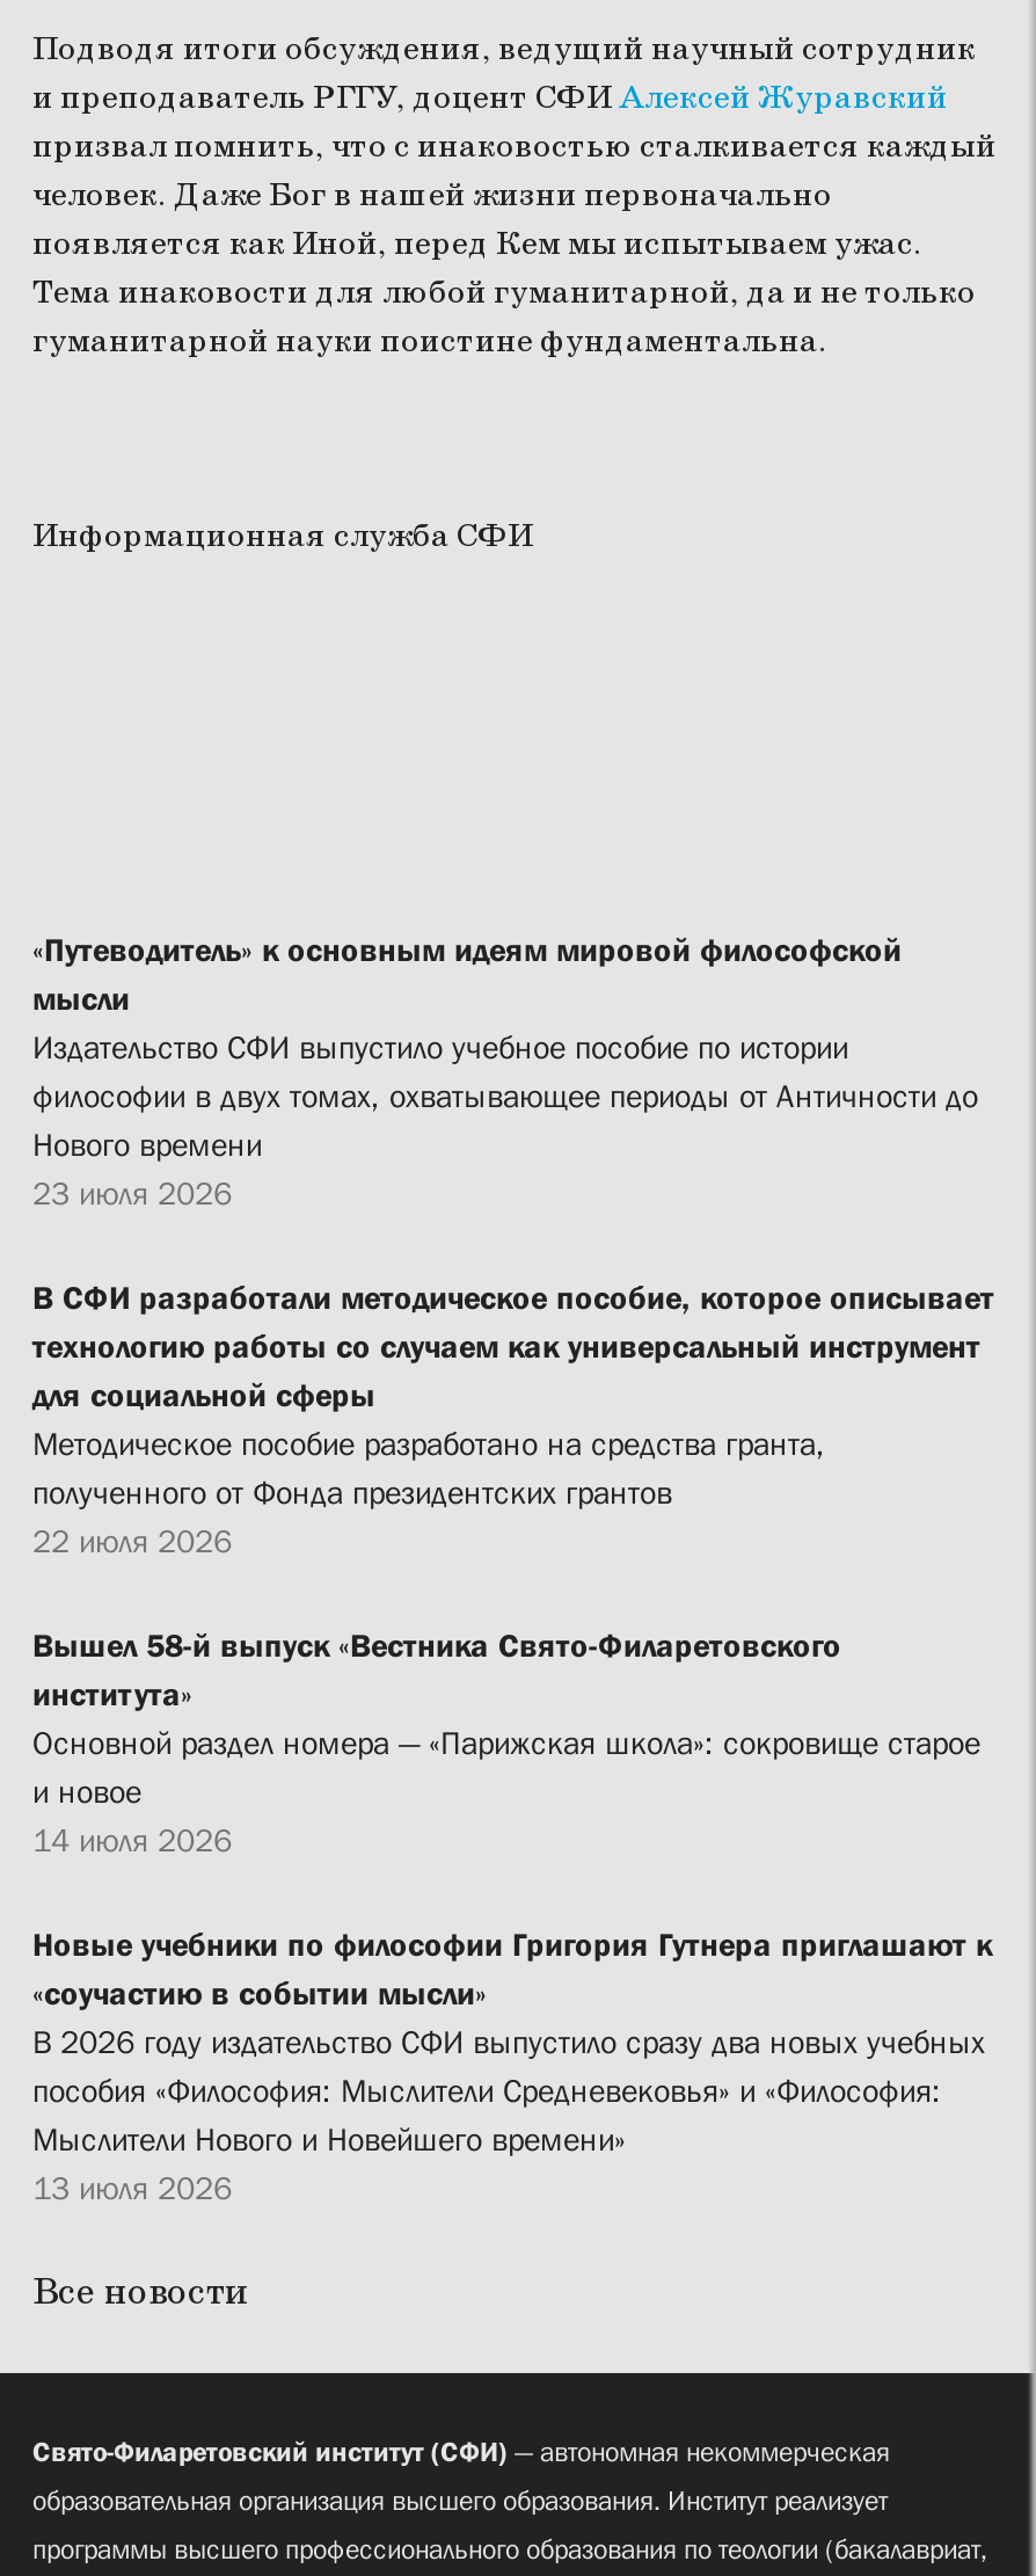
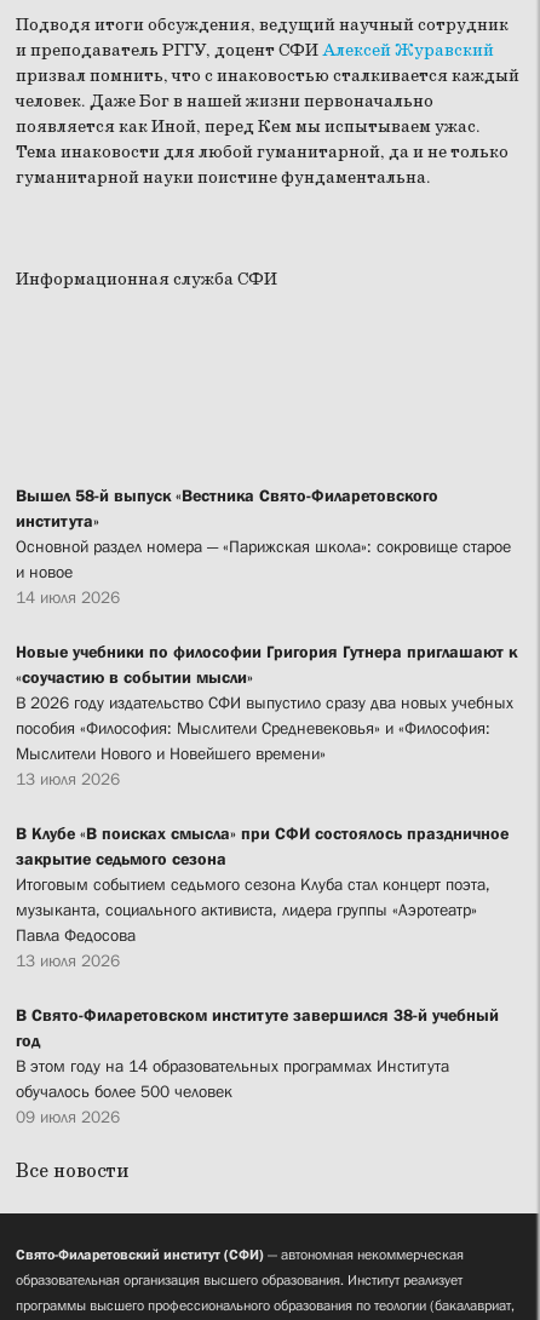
[32,931,994,1559] «Путеводитель» к основным идеям мировой философской | мысли | Издательство СФИ выпустило учебное пособие по истории | философии в двух томах, охватывающее периоды от Античности до | Нового времени | 23 июля 2026 | В СФИ разработали методическое пособие, которое описывает | технологию работы со случаем как универсальный инструмент | для социальной сферы | Методическое пособие разработано на средства гранта, | полученного от Фонда президентских грантов | 22 июля 2026 -> none
moved [32,1626,992,2206] -> [16,485,517,788]: Вышел 58-й выпуск «Вестника Свято-Филаретовского | института» | Основной раздел номера — «Парижская школа»: сокровище старое | ... | Мыслители Нового и Новейшего времени» | 13 июля 2026
none -> [16,823,509,1126] В Клубе «В поисках смысла» при СФИ состоялось праздничное | закрытие седьмого сезона | Итоговым событием седьмого сезона Клуба стал концерт поэта, | музыканта, социального активиста, лидера группы «Аэротеатр» | Павла Федосова | 13 июля 2026 | В Свято-Филаретовском институте завершился 38-й учебный | год | В этом году на 14 образовательных программах Института | обучалось более 500 человек | 09 июля 2026

